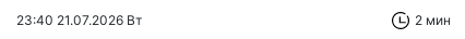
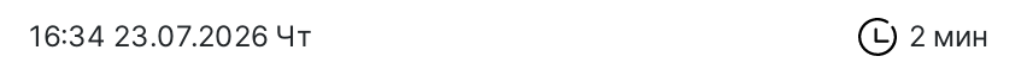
[16,12,142,28] 23:40 21.07.2026 Вт -> [29,18,311,54] 16:34 23.07.2026 Чт

